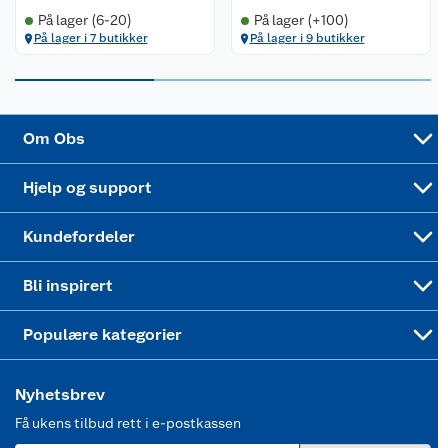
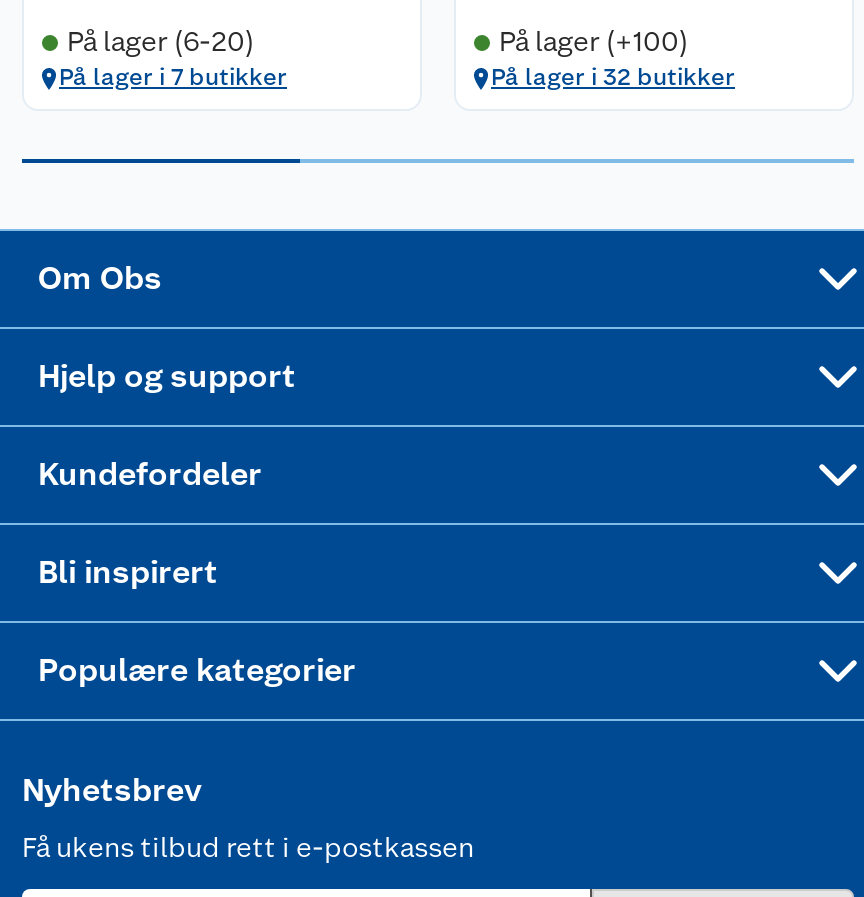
[249,31,364,45] På lager i 9 butikker -> [491,63,735,91] På lager i 32 butikker

